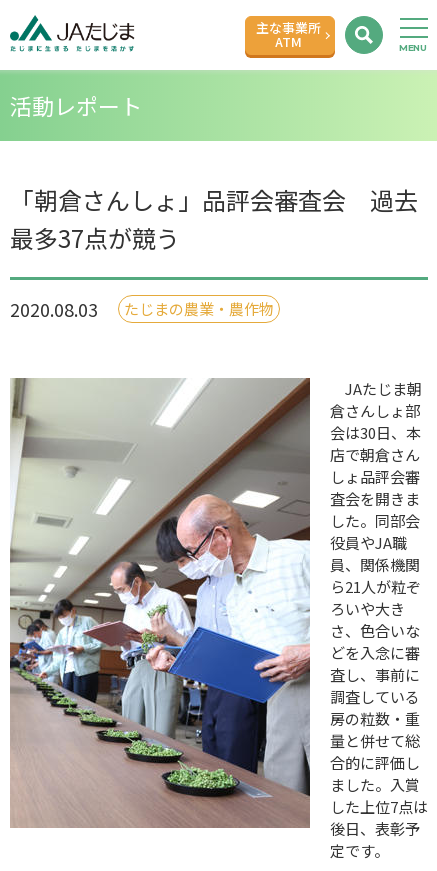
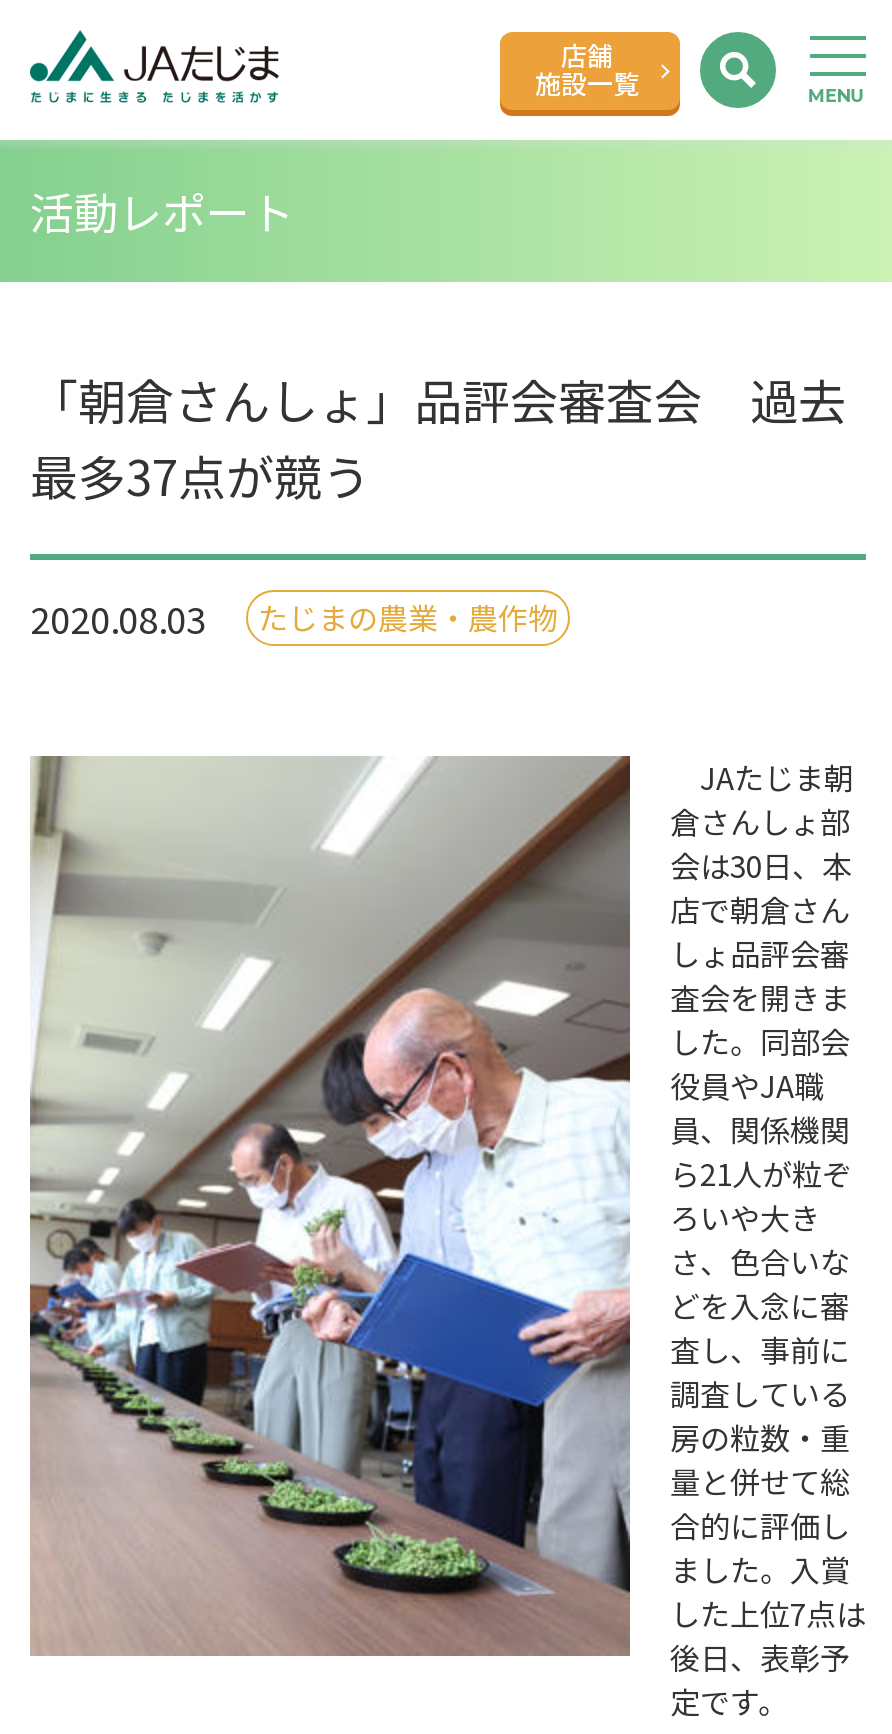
[256,18,321,51] 主な事業所 | ATM -> [535,36,639,102] 店舗 | 施設一覧

